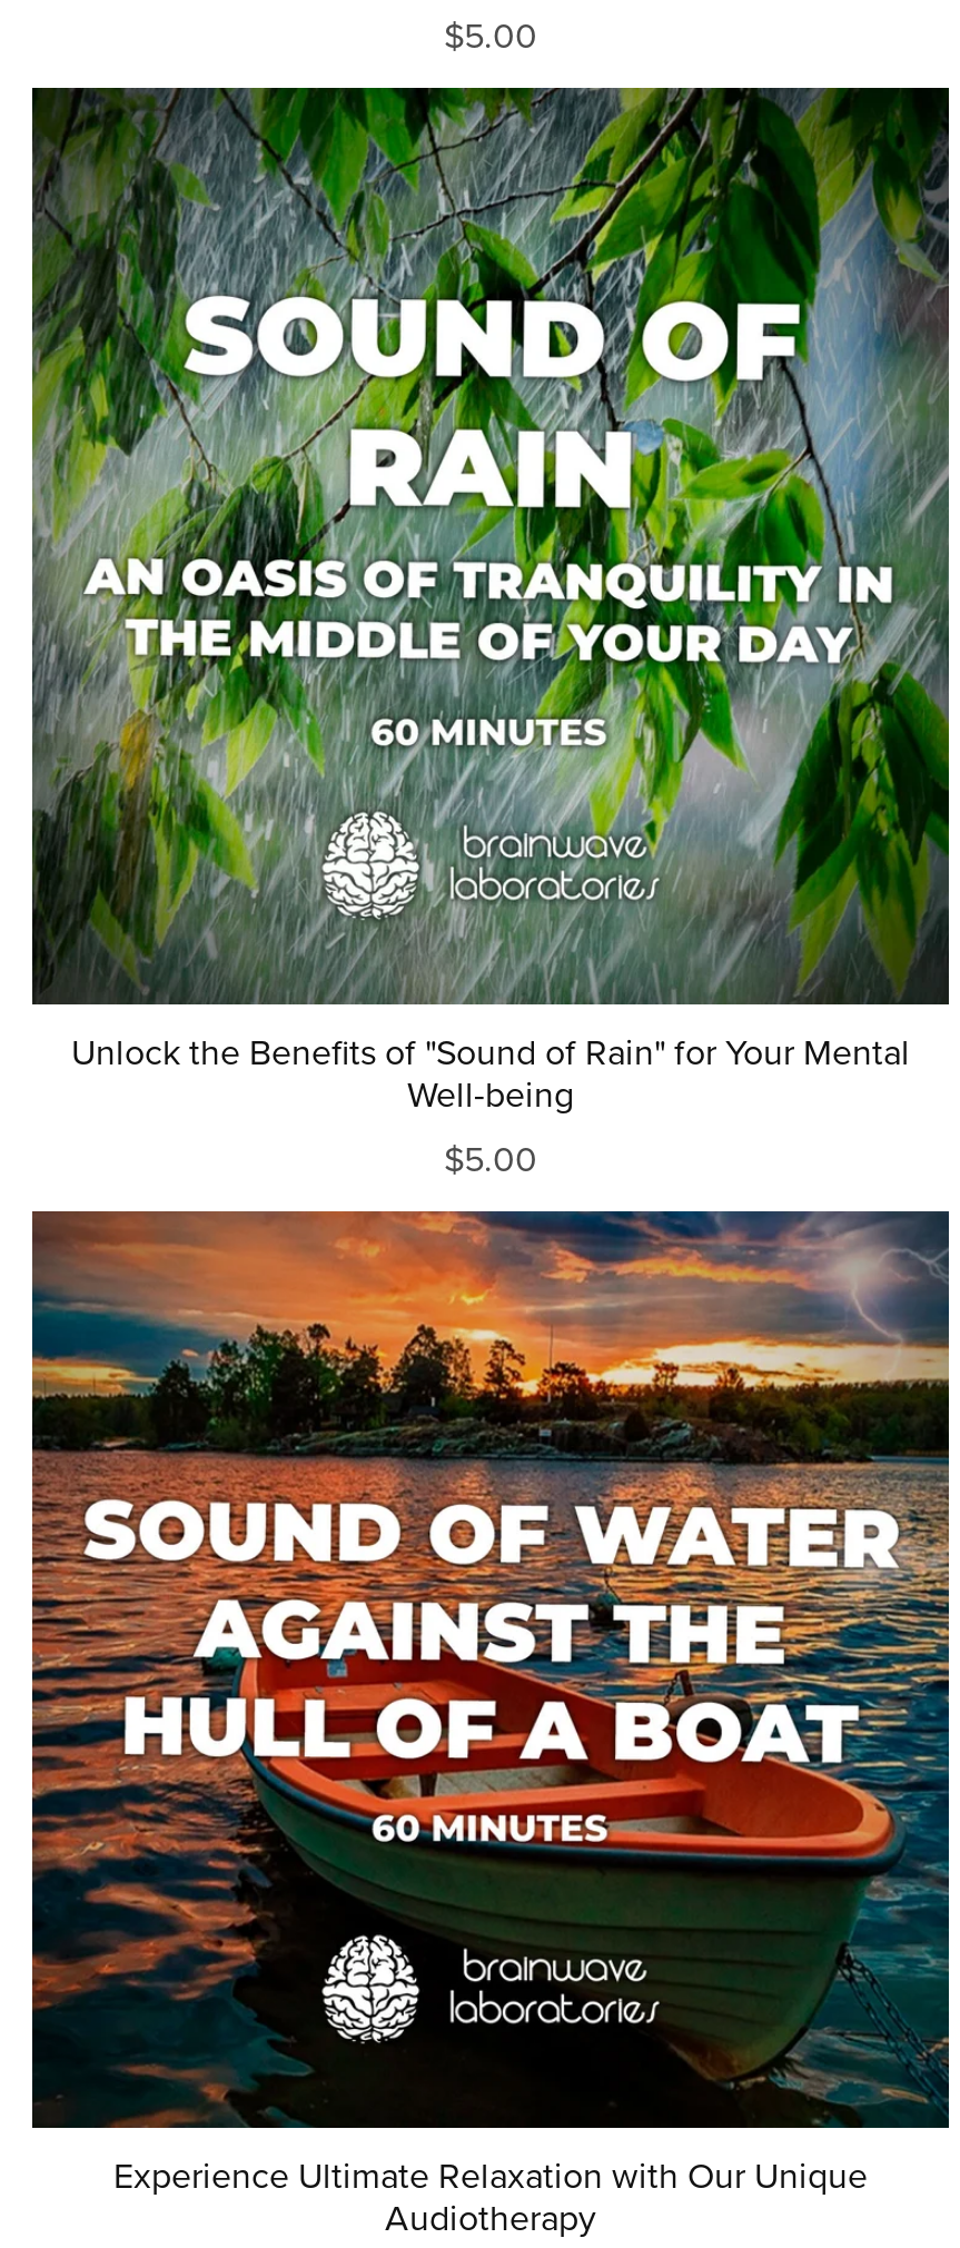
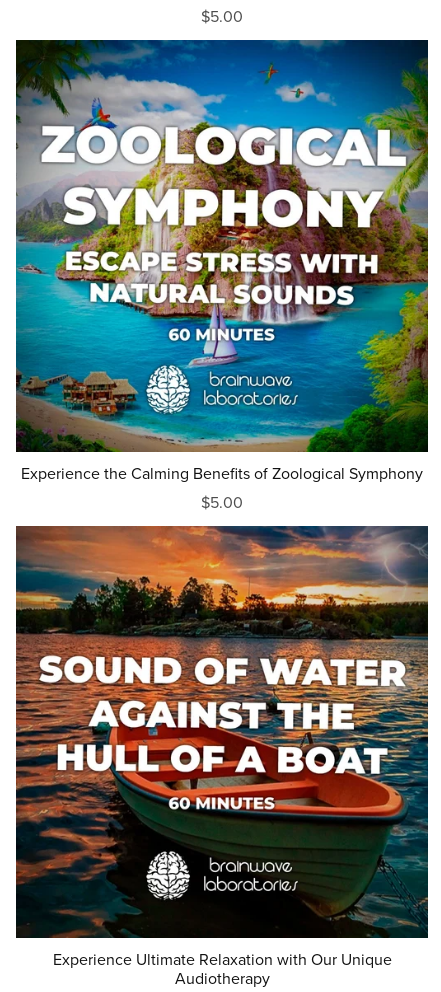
[30,86,949,1119] [image] | Unlock the Benefits of "Sound of Rain" for Your Mental | Well-being -> [16,39,428,484] [image] | Experience the Calming Benefits of Zoological Symphony

